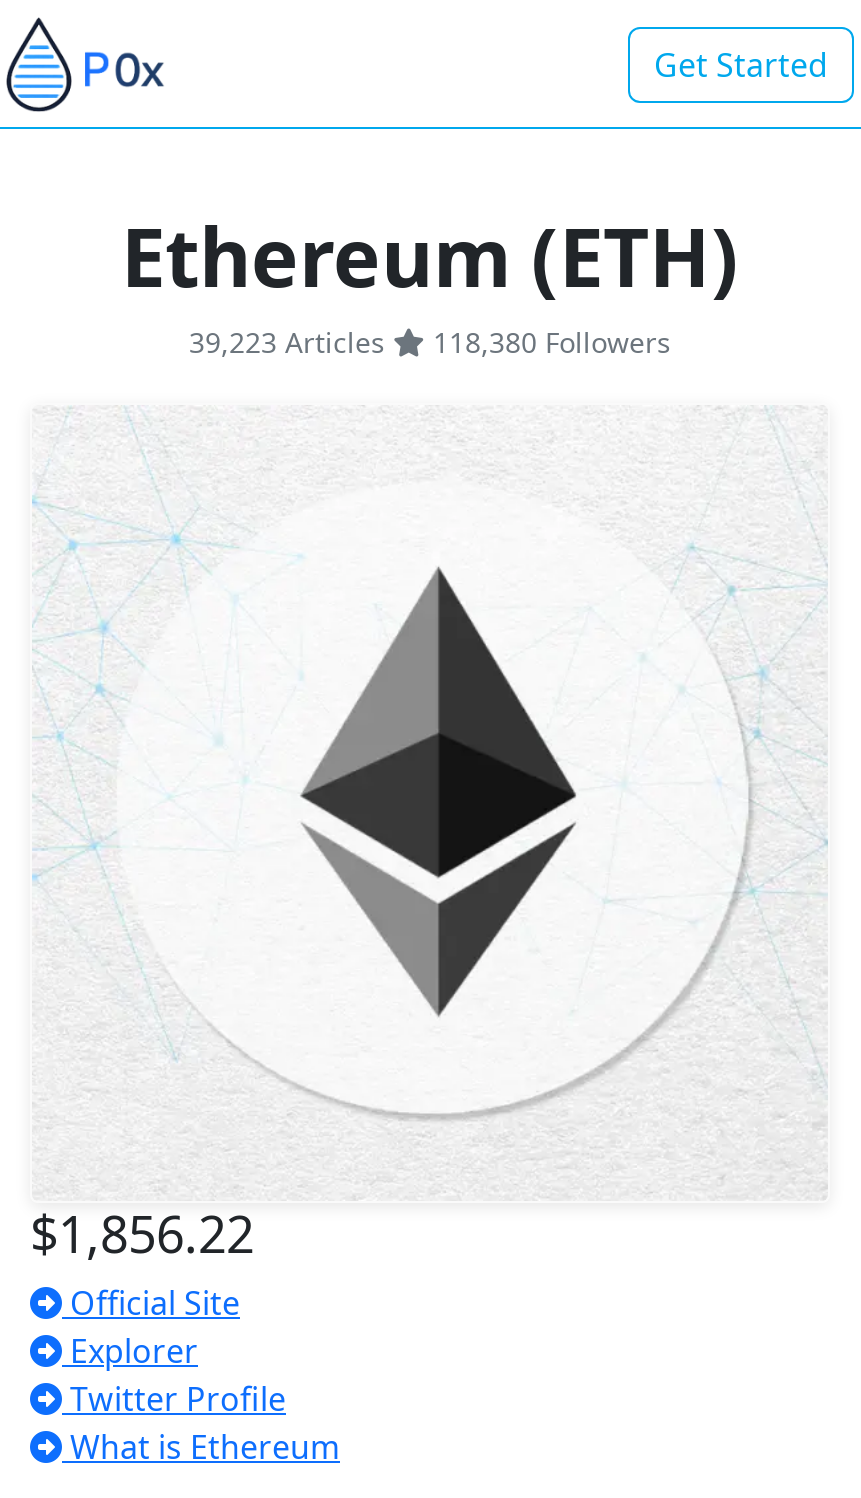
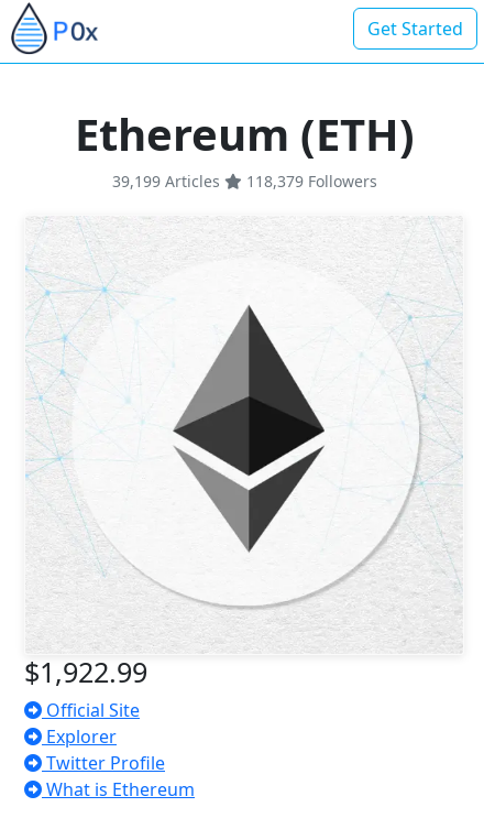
[189,322,393,360] 39,223 Articles -> [112,170,224,191] 39,199 Articles
[433,322,671,360] 118,380 Followers -> [246,170,377,191] 118,379 Followers
[30,1198,254,1266] $1,856.22 -> [24,652,147,690] $1,922.99

